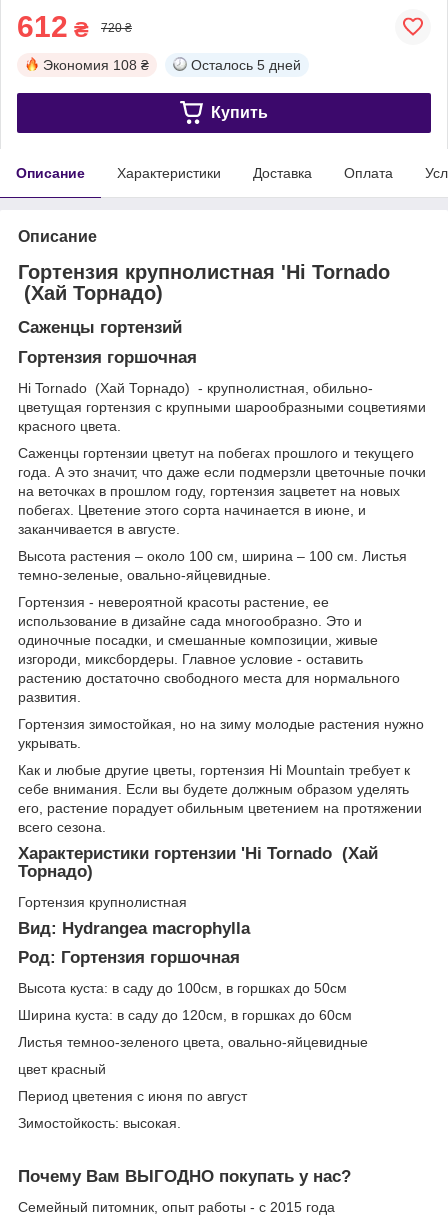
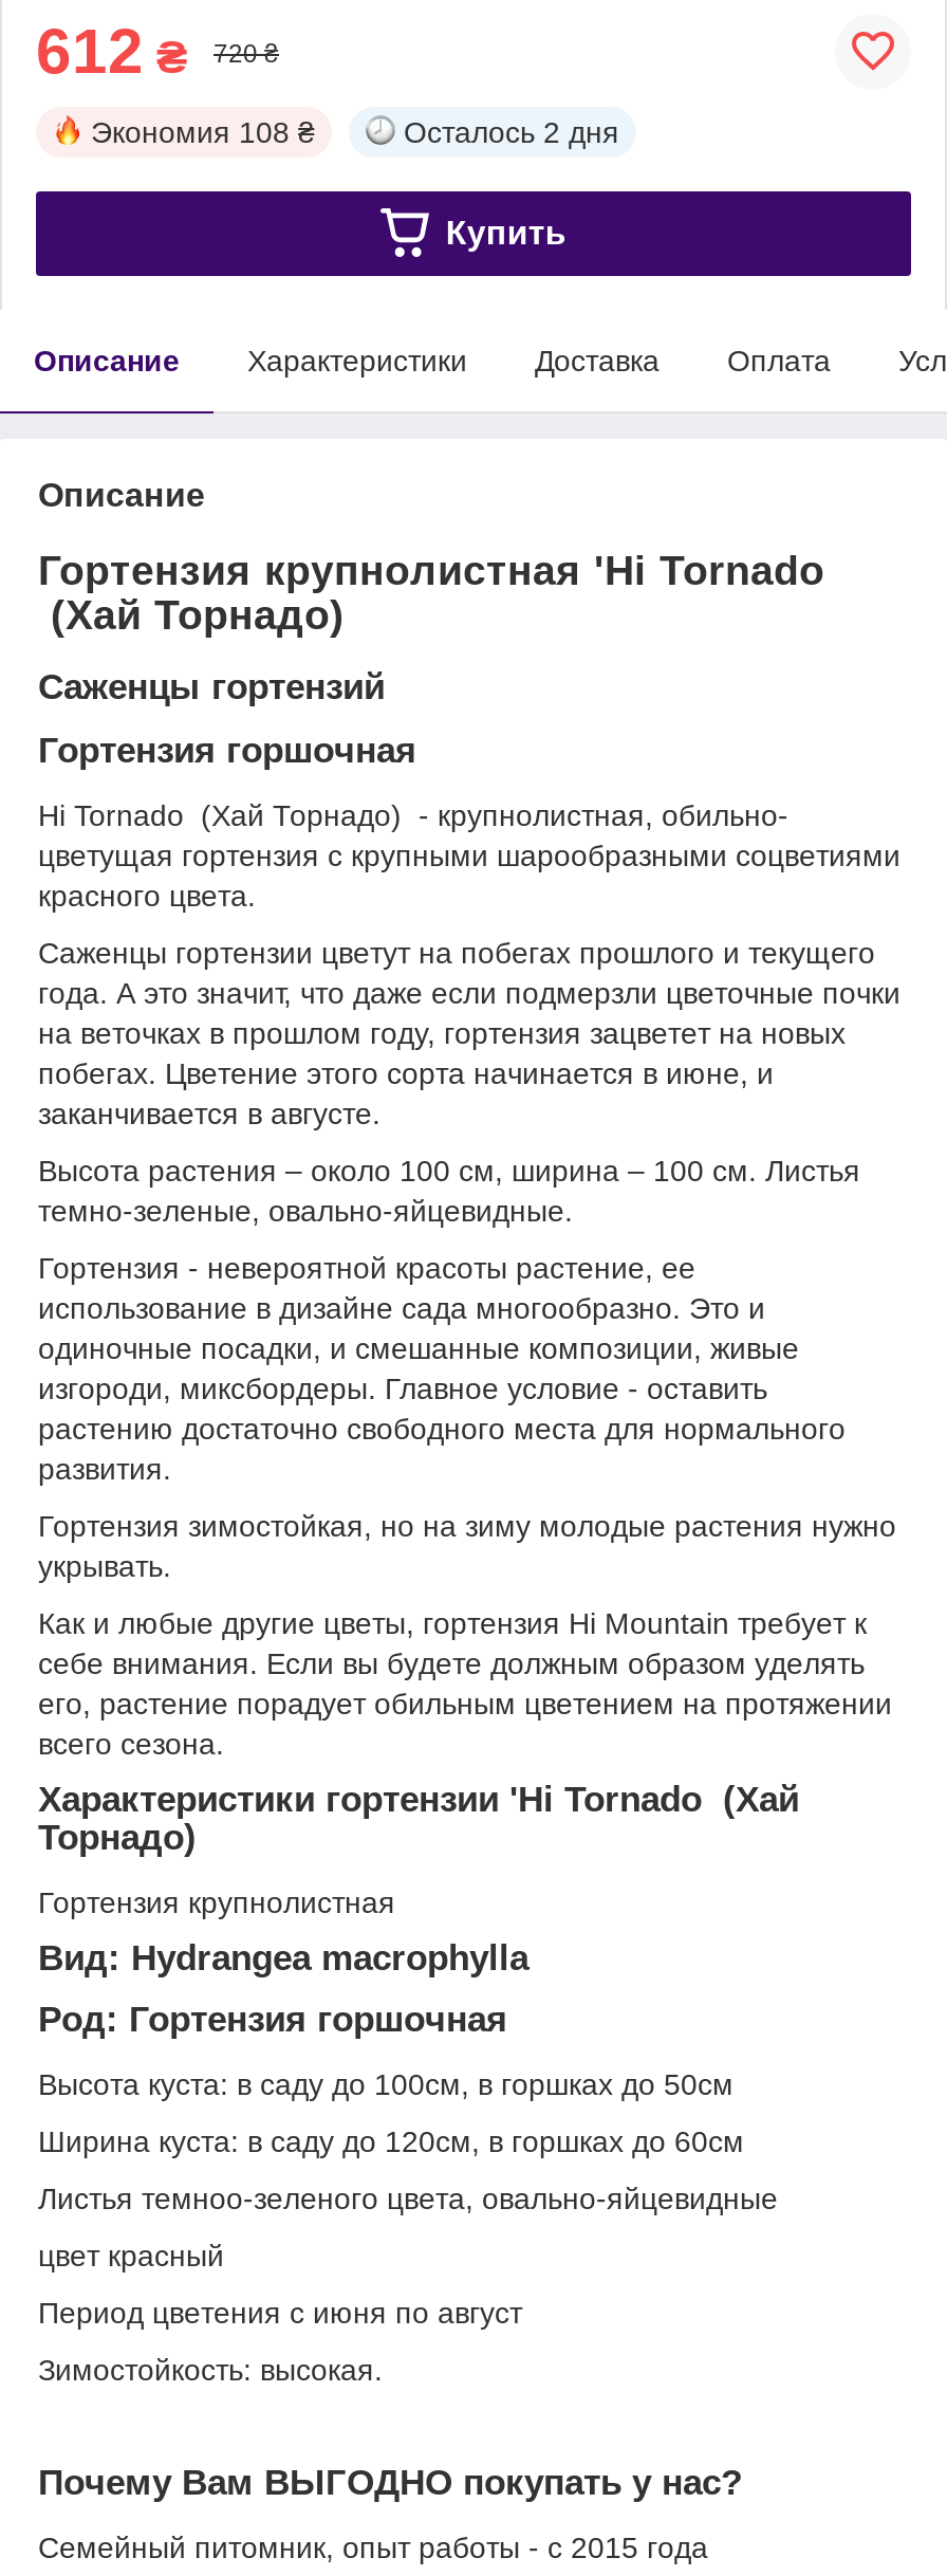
[191,57,301,73] Осталось 5 дней -> [404,115,619,149] Осталось 2 дня

